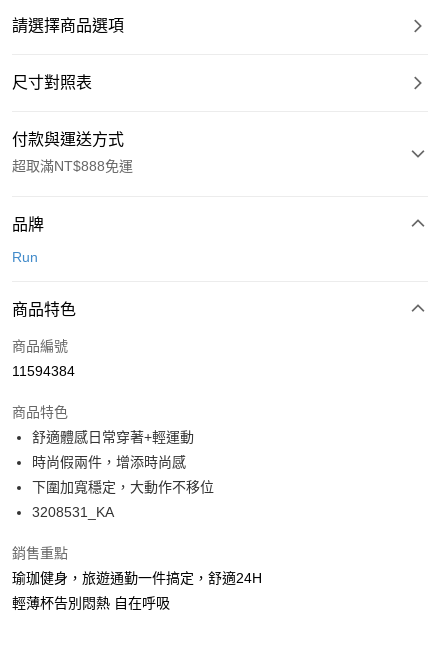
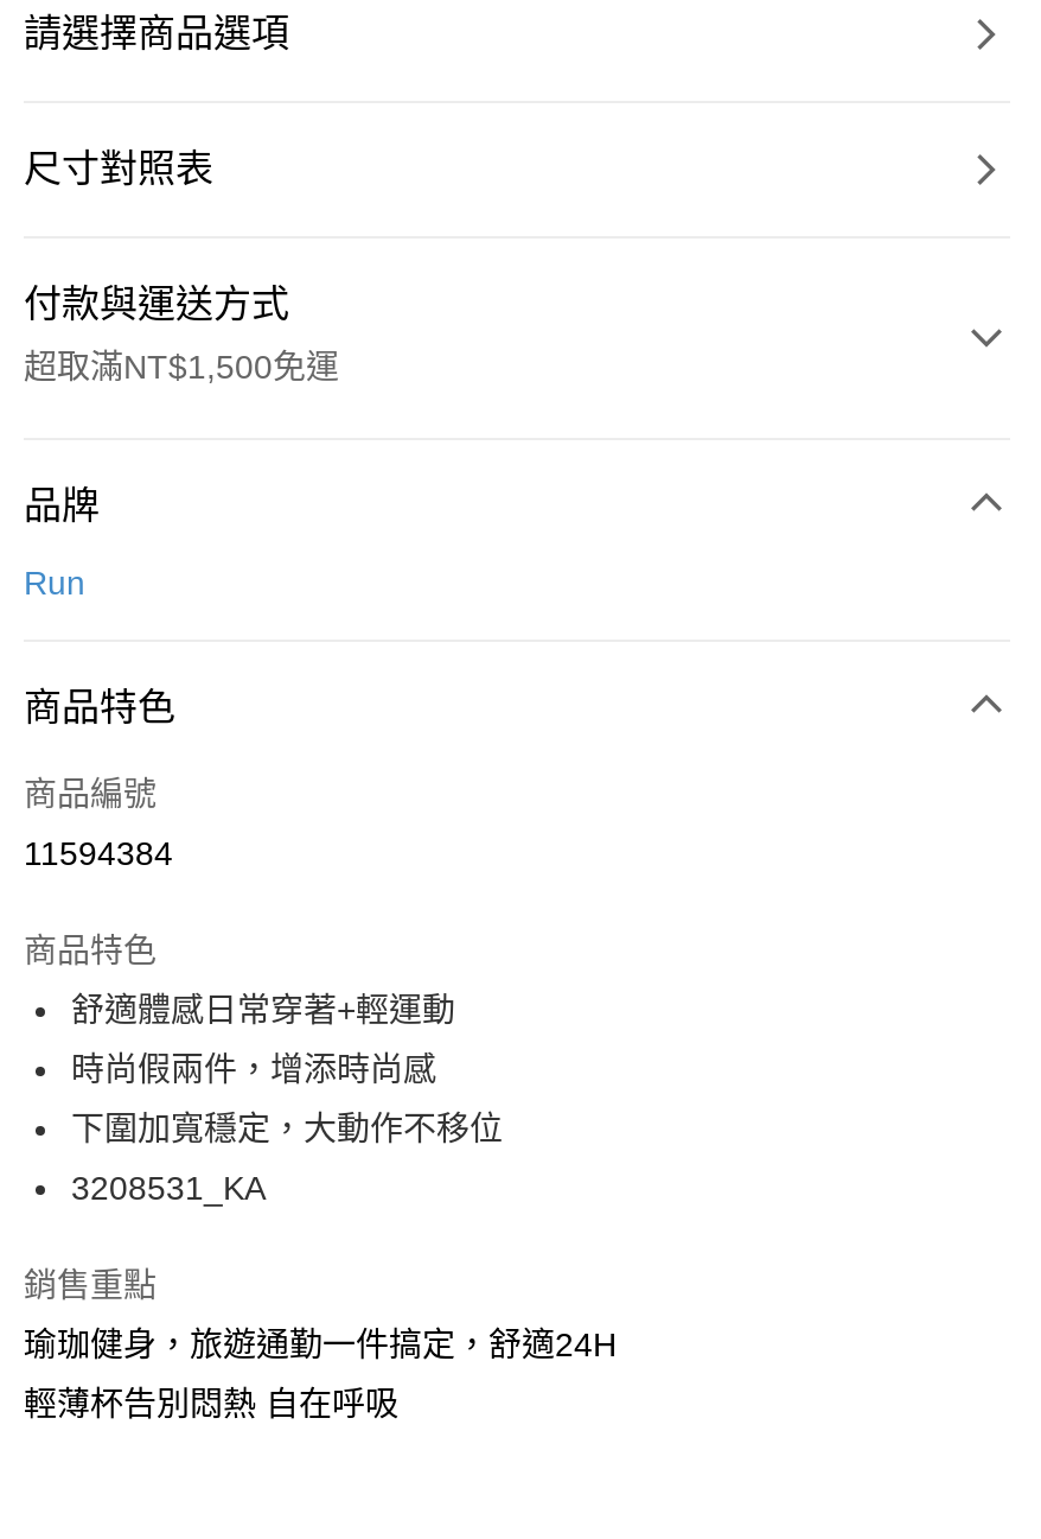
[12,158,133,174] 超取滿NT$888免運 -> [24,348,339,386] 超取滿NT$1,500免運

